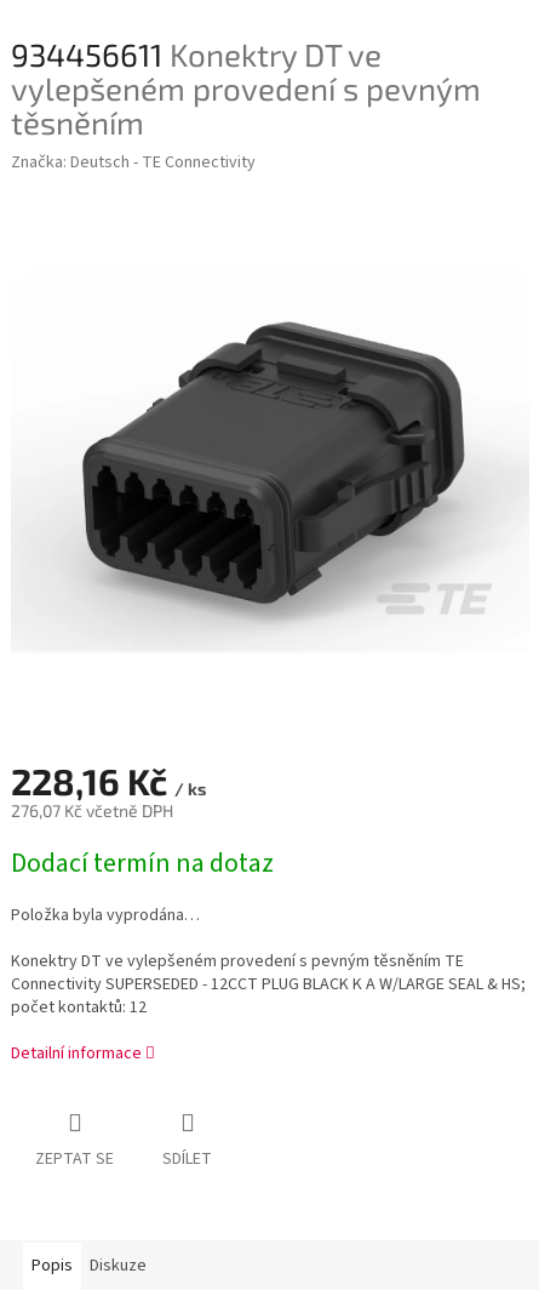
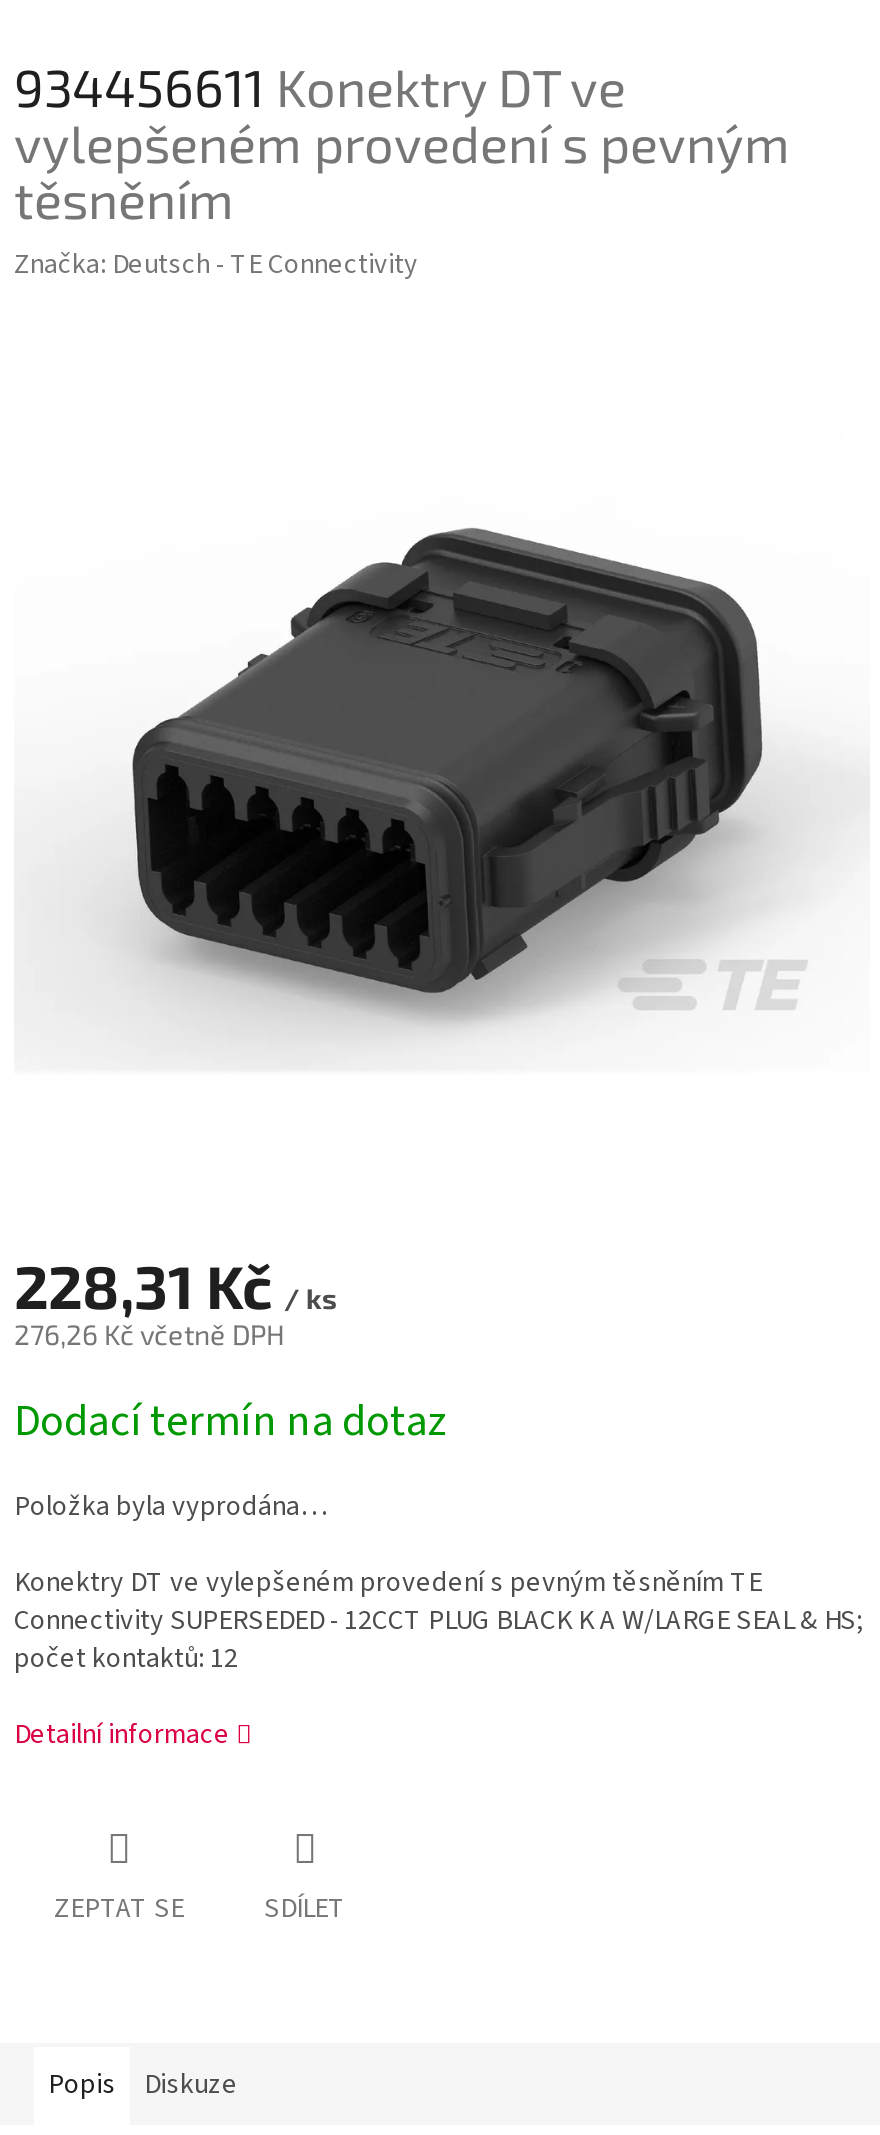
[11,759,206,803] 228,16 Kč / ks -> [14,1250,336,1322] 228,31 Kč / ks
[11,801,173,821] 276,07 Kč včetně DPH -> [14,1318,284,1352] 276,26 Kč včetně DPH

